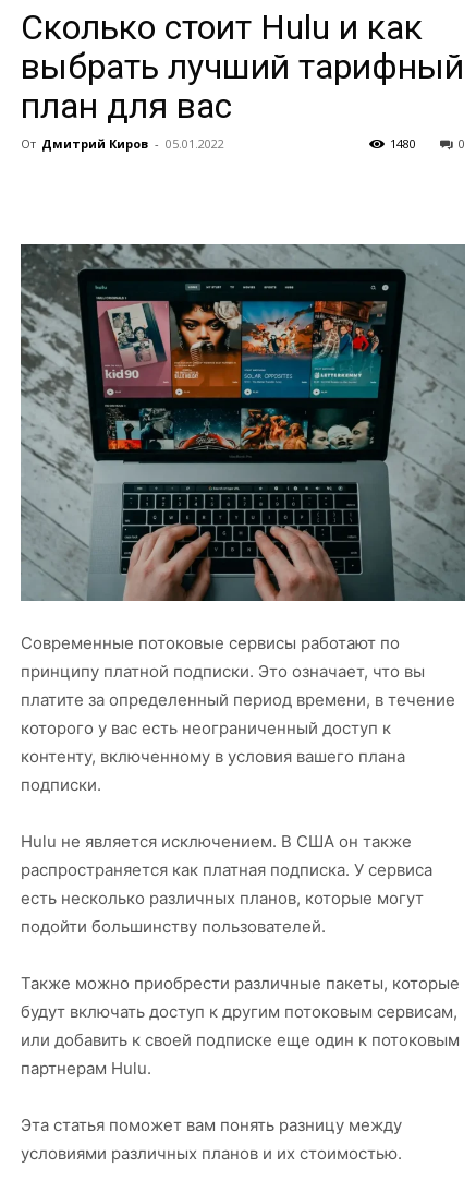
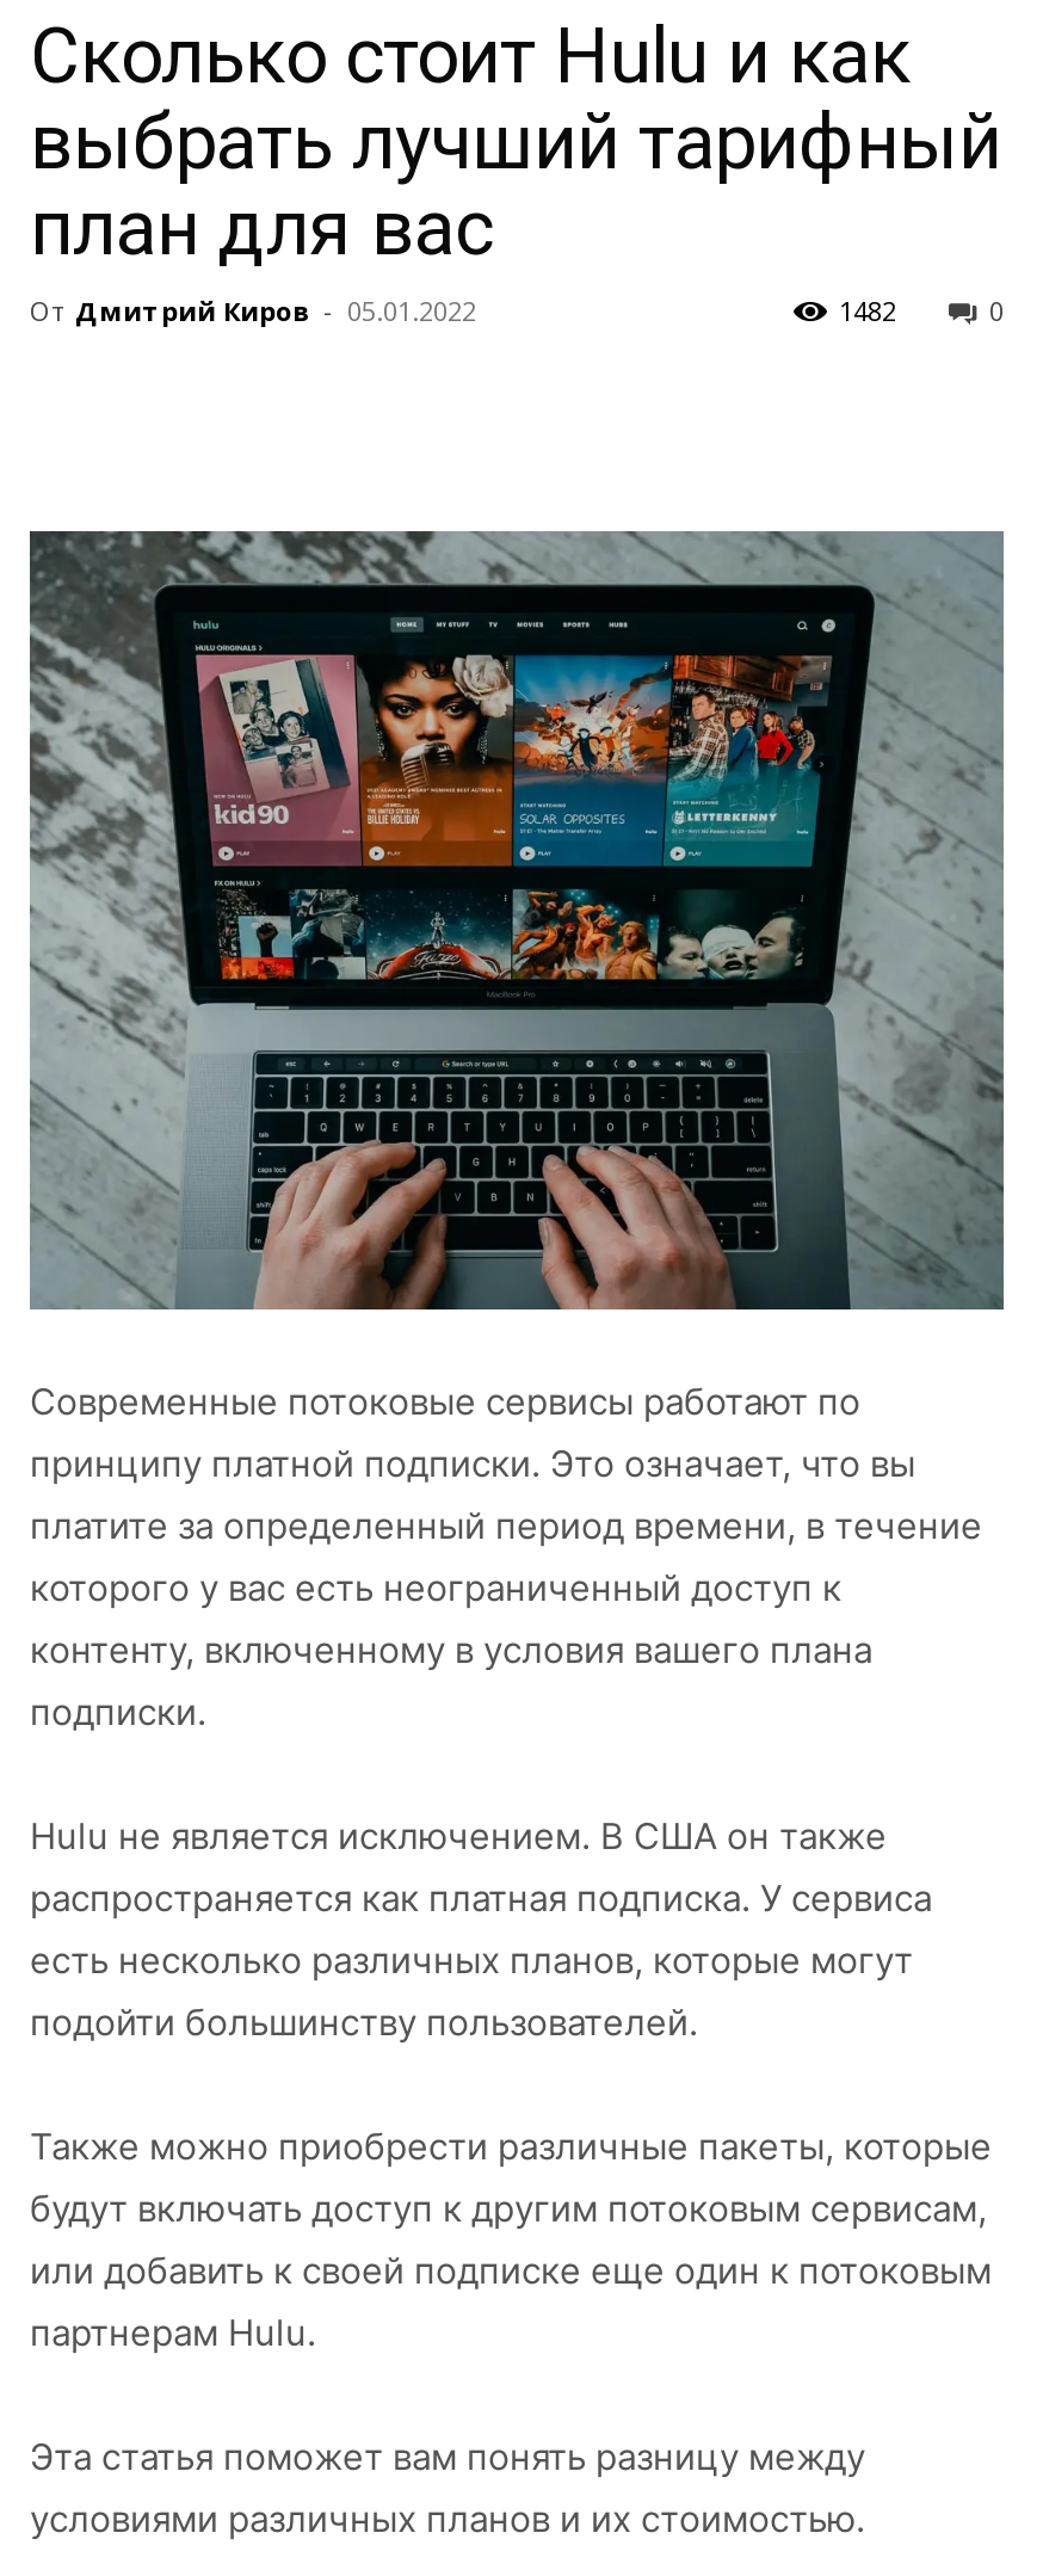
[390,135,416,152] 1480 -> [839,292,896,328] 1482

